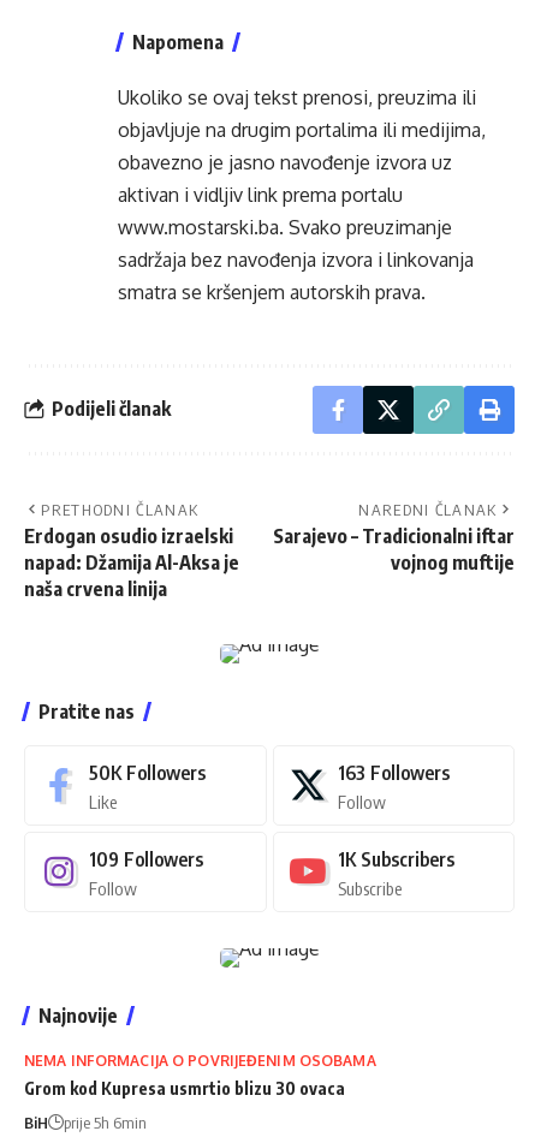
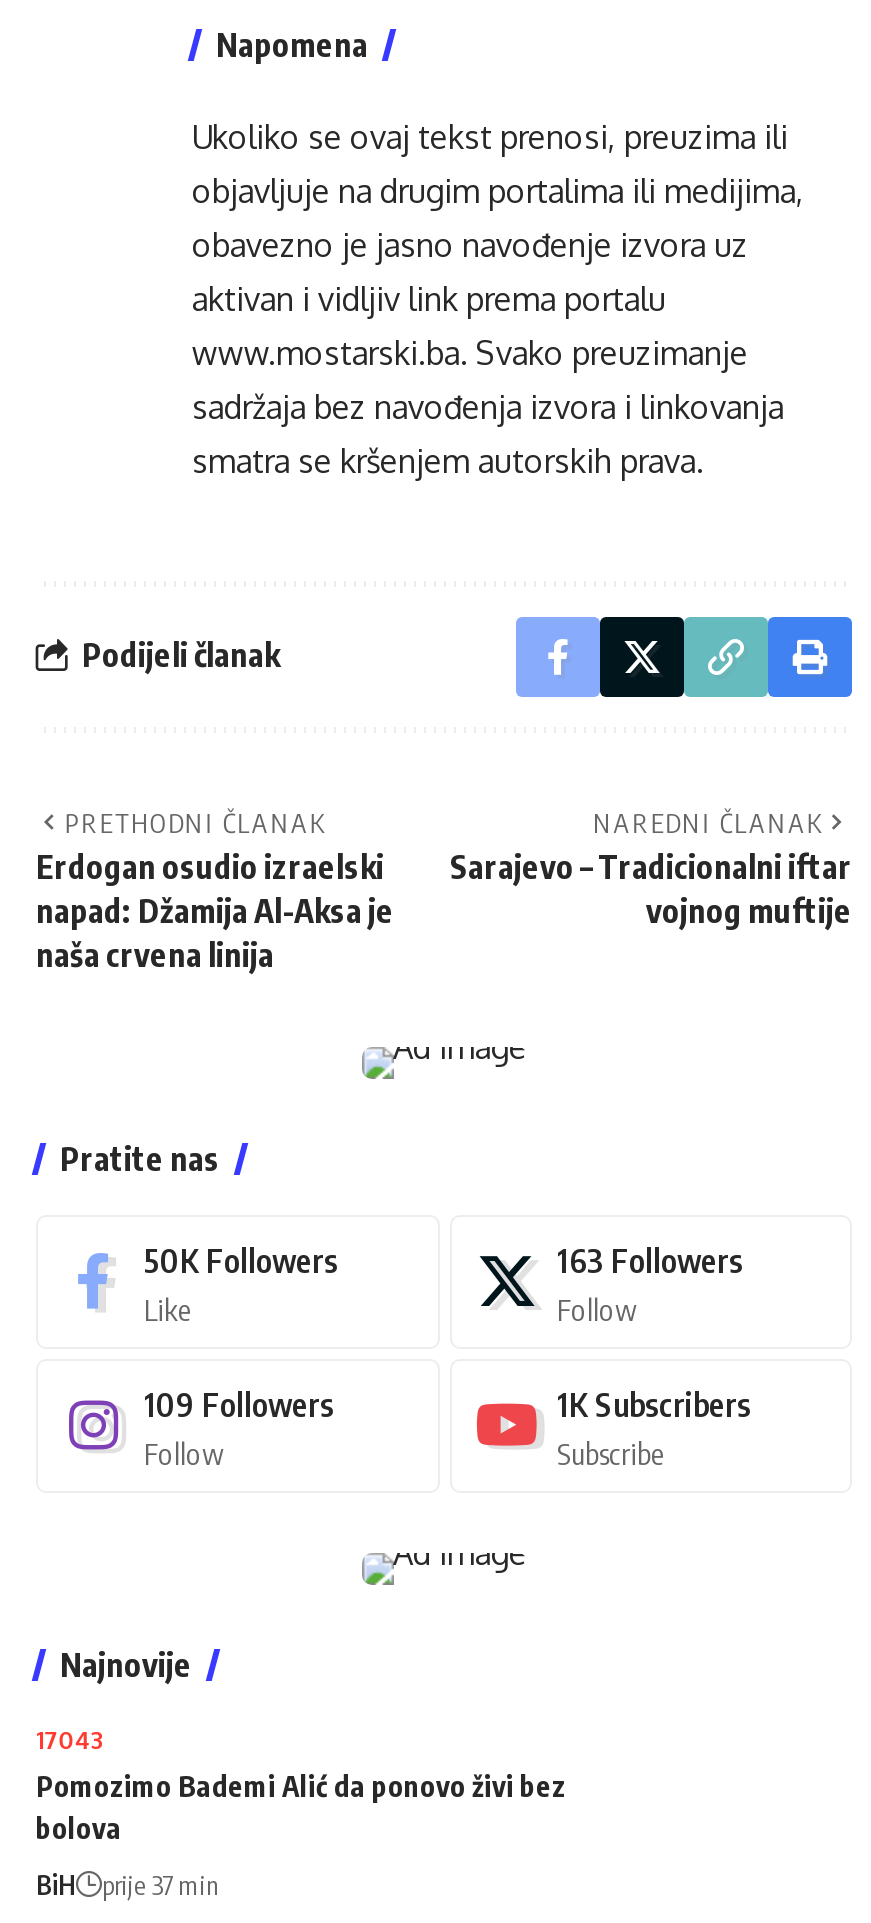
[24,1051,376,1098] NEMA INFORMACIJA O POVRIJEĐENIM OSOBAMA | Grom kod Kupresa usmrtio blizu 30 ovaca -> [36,1724,566,1844] 17043 | Pomozimo Bademi Alić da ponovo živi bez | bolova
[24,1112,147,1132] BiH prije 5h 6min -> [36,1868,220,1900] BiH prije 37 min

